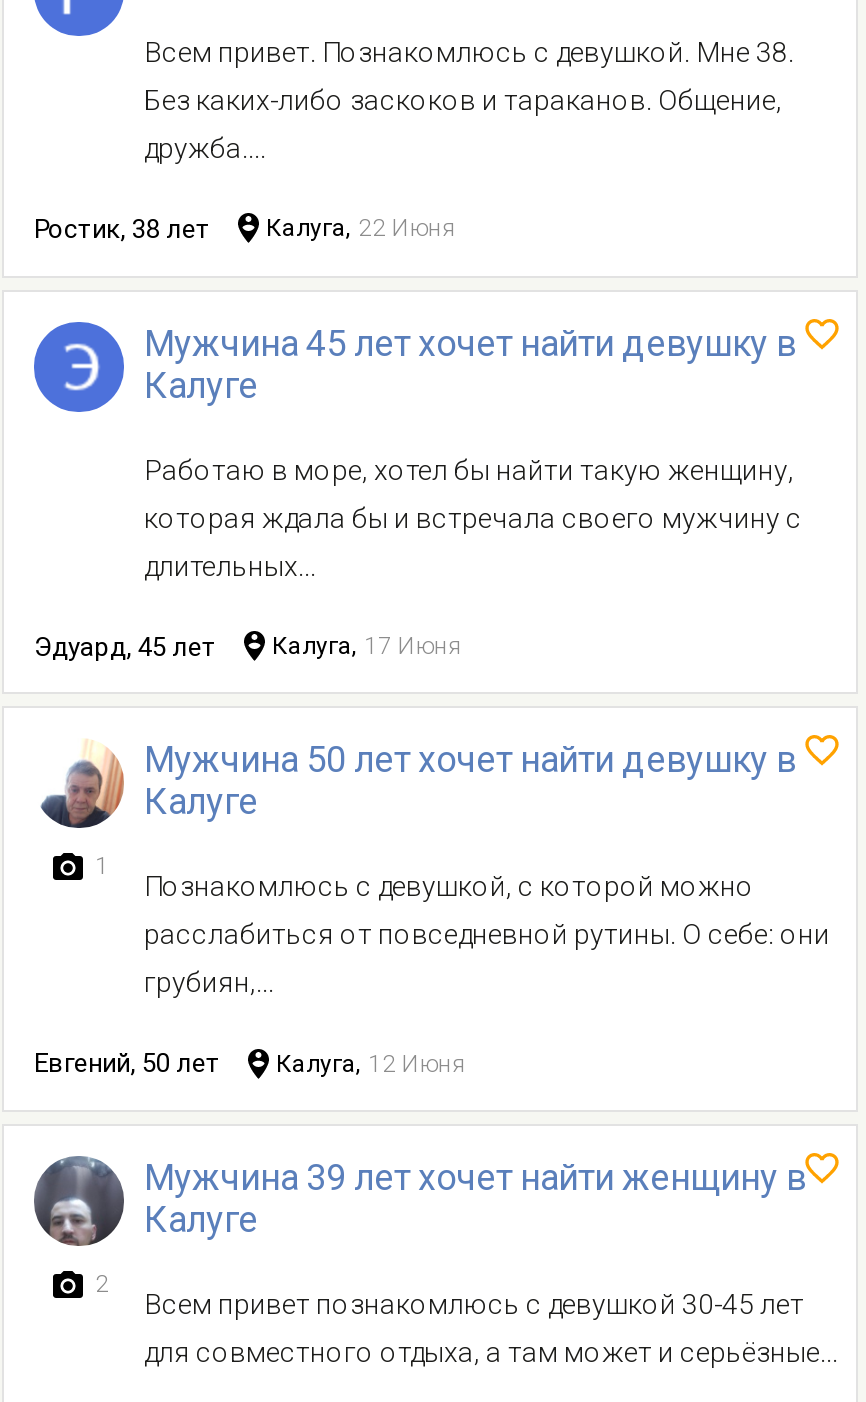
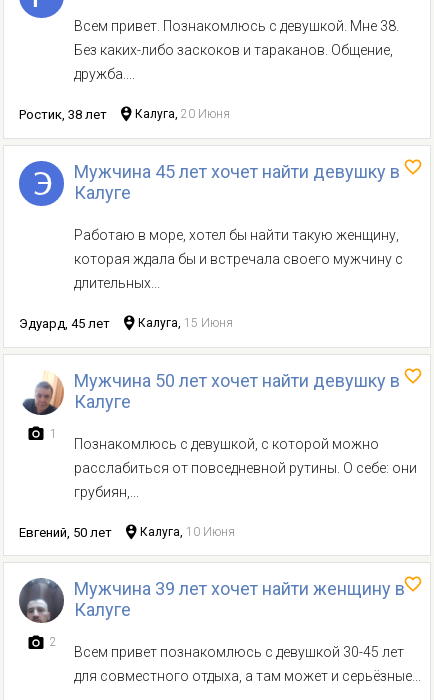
[34,214,456,244] Ростик, 38 лет Калуга, 22 Июня -> [19,107,230,122] Ростик, 38 лет Калуга, 20 Июня
[34,631,462,661] Эдуард, 45 лет Калуга, 17 Июня -> [19,316,233,331] Эдуард, 45 лет Калуга, 15 Июня
[34,1049,466,1079] Евгений, 50 лет Калуга, 12 Июня -> [19,524,235,539] Евгений, 50 лет Калуга, 10 Июня

